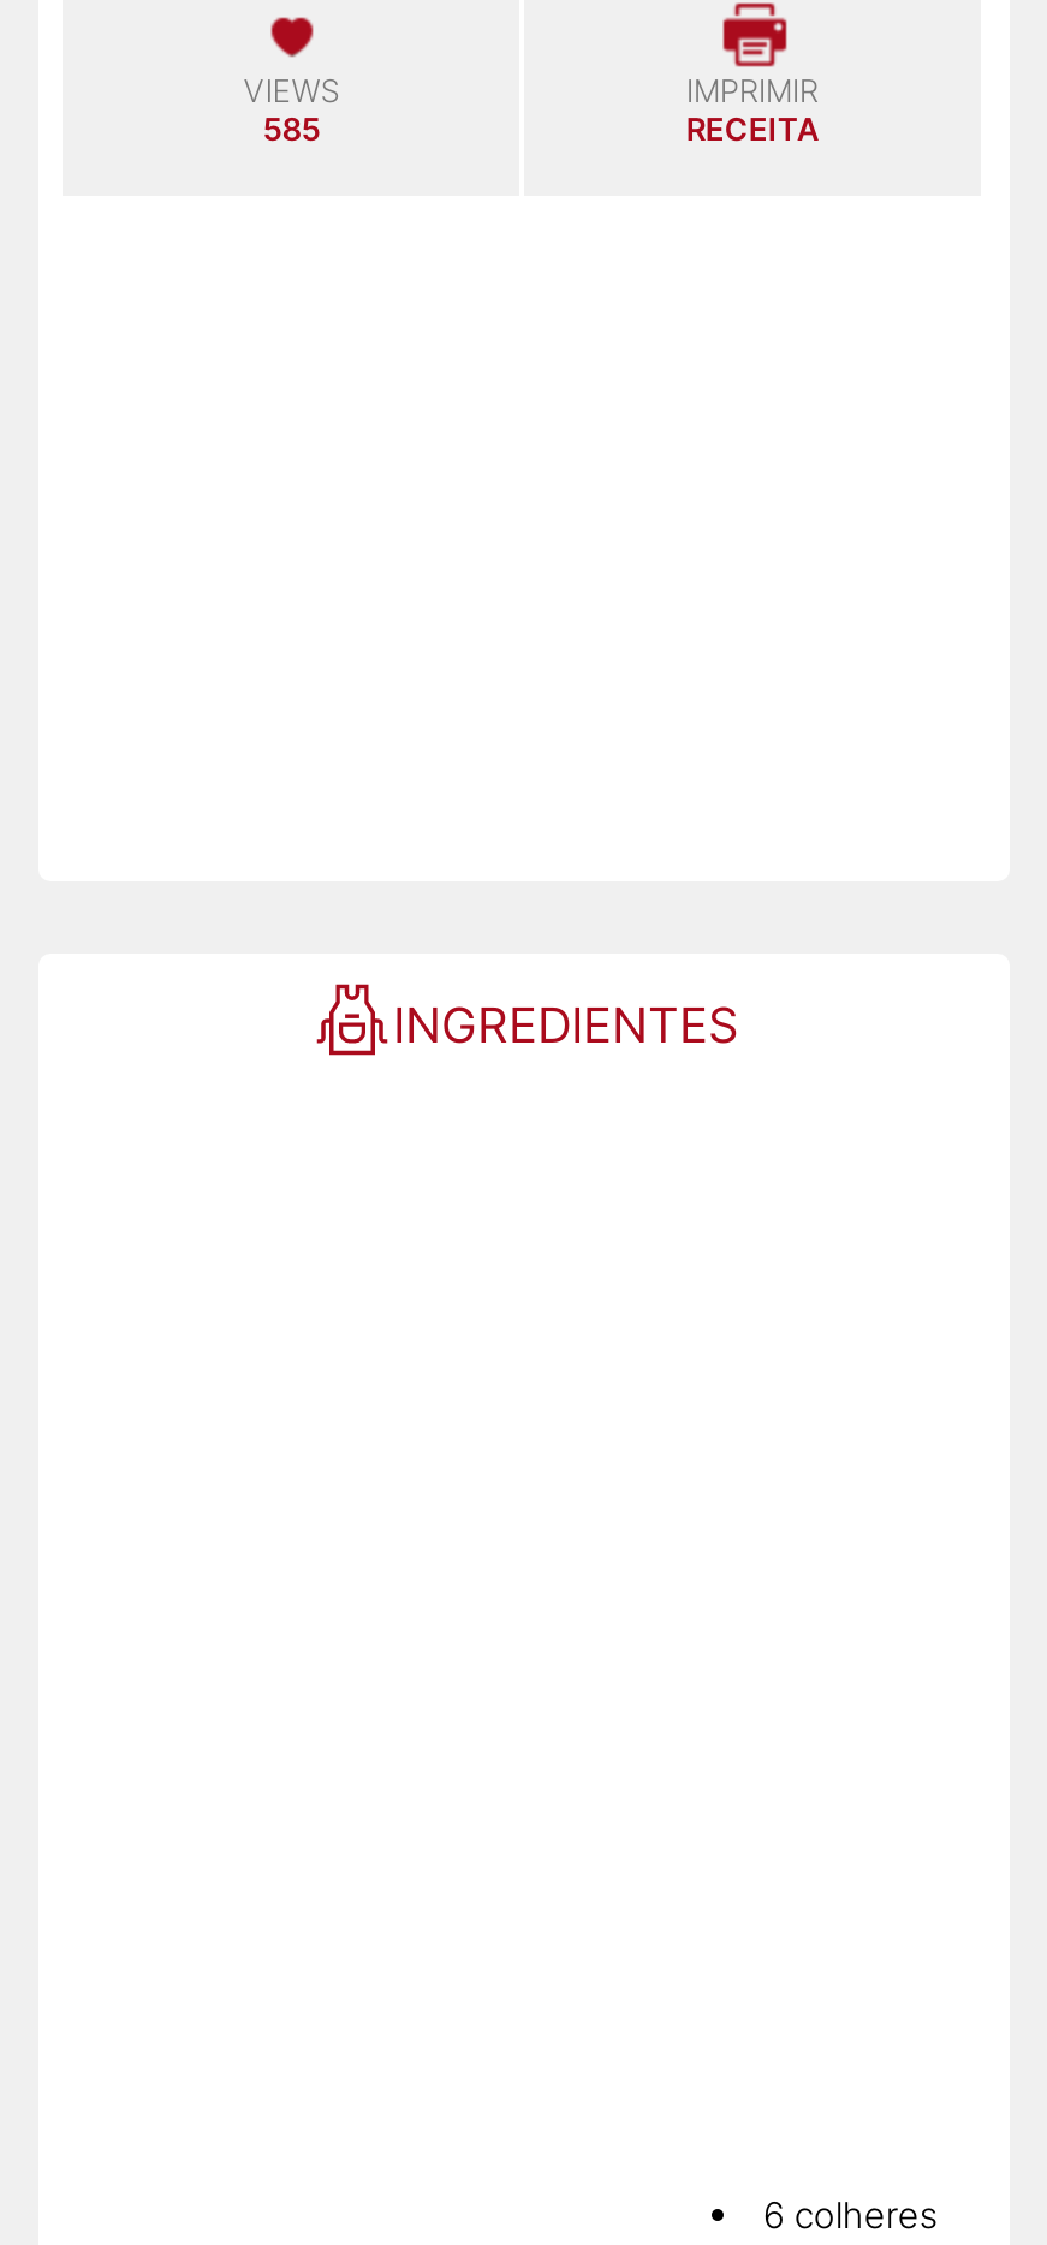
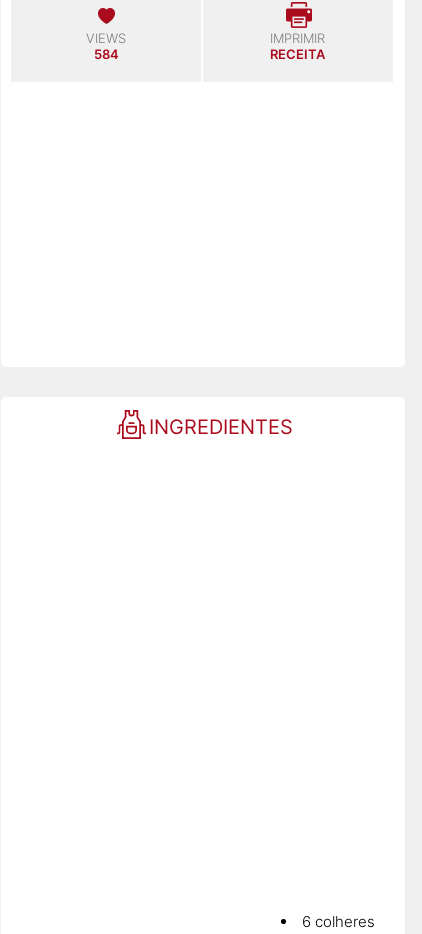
[263,110,320,149] 585 -> [94,46,119,62] 584

